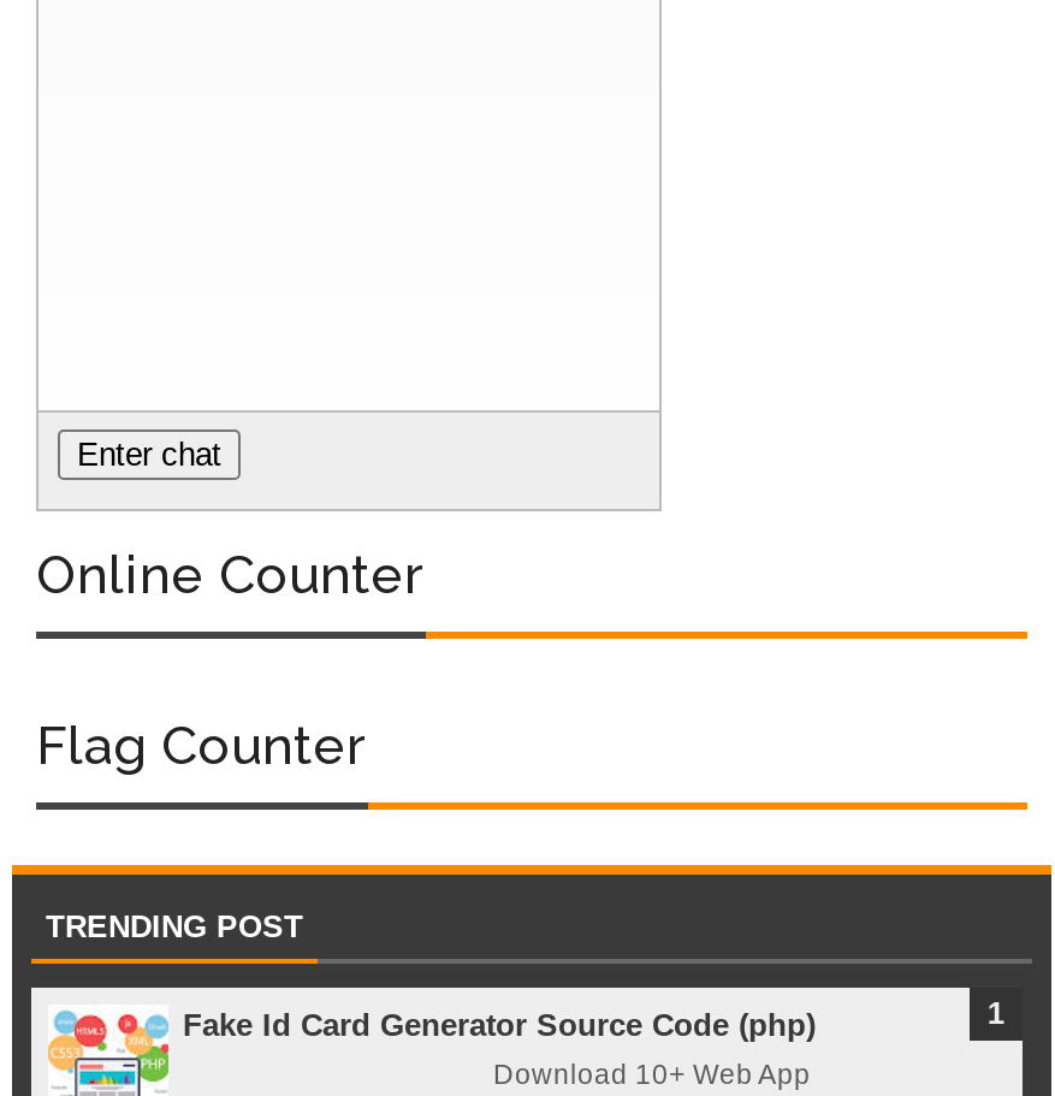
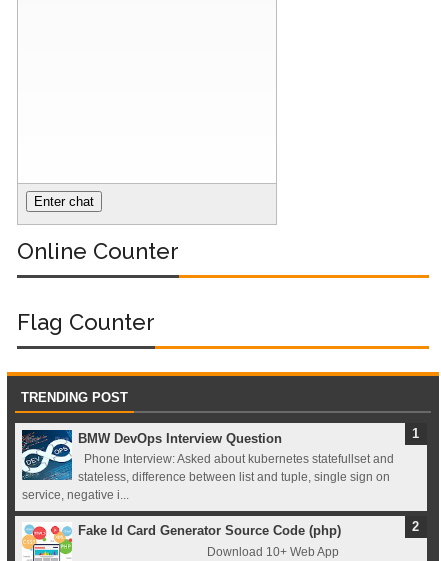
none -> [21,429,394,501] [image] | BMW DevOps Interview Question | Phone Interview: Asked about kubernetes statefullset and | stateless, difference between list and tuple, single sign on | service, negative i...

